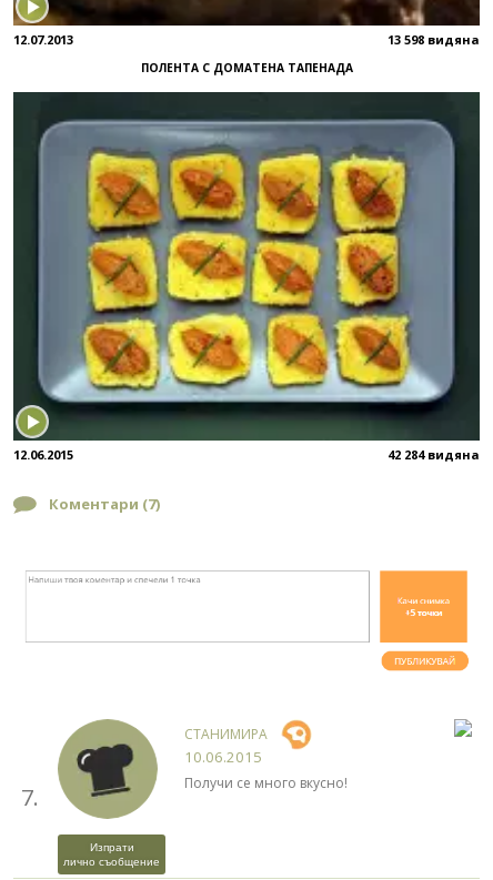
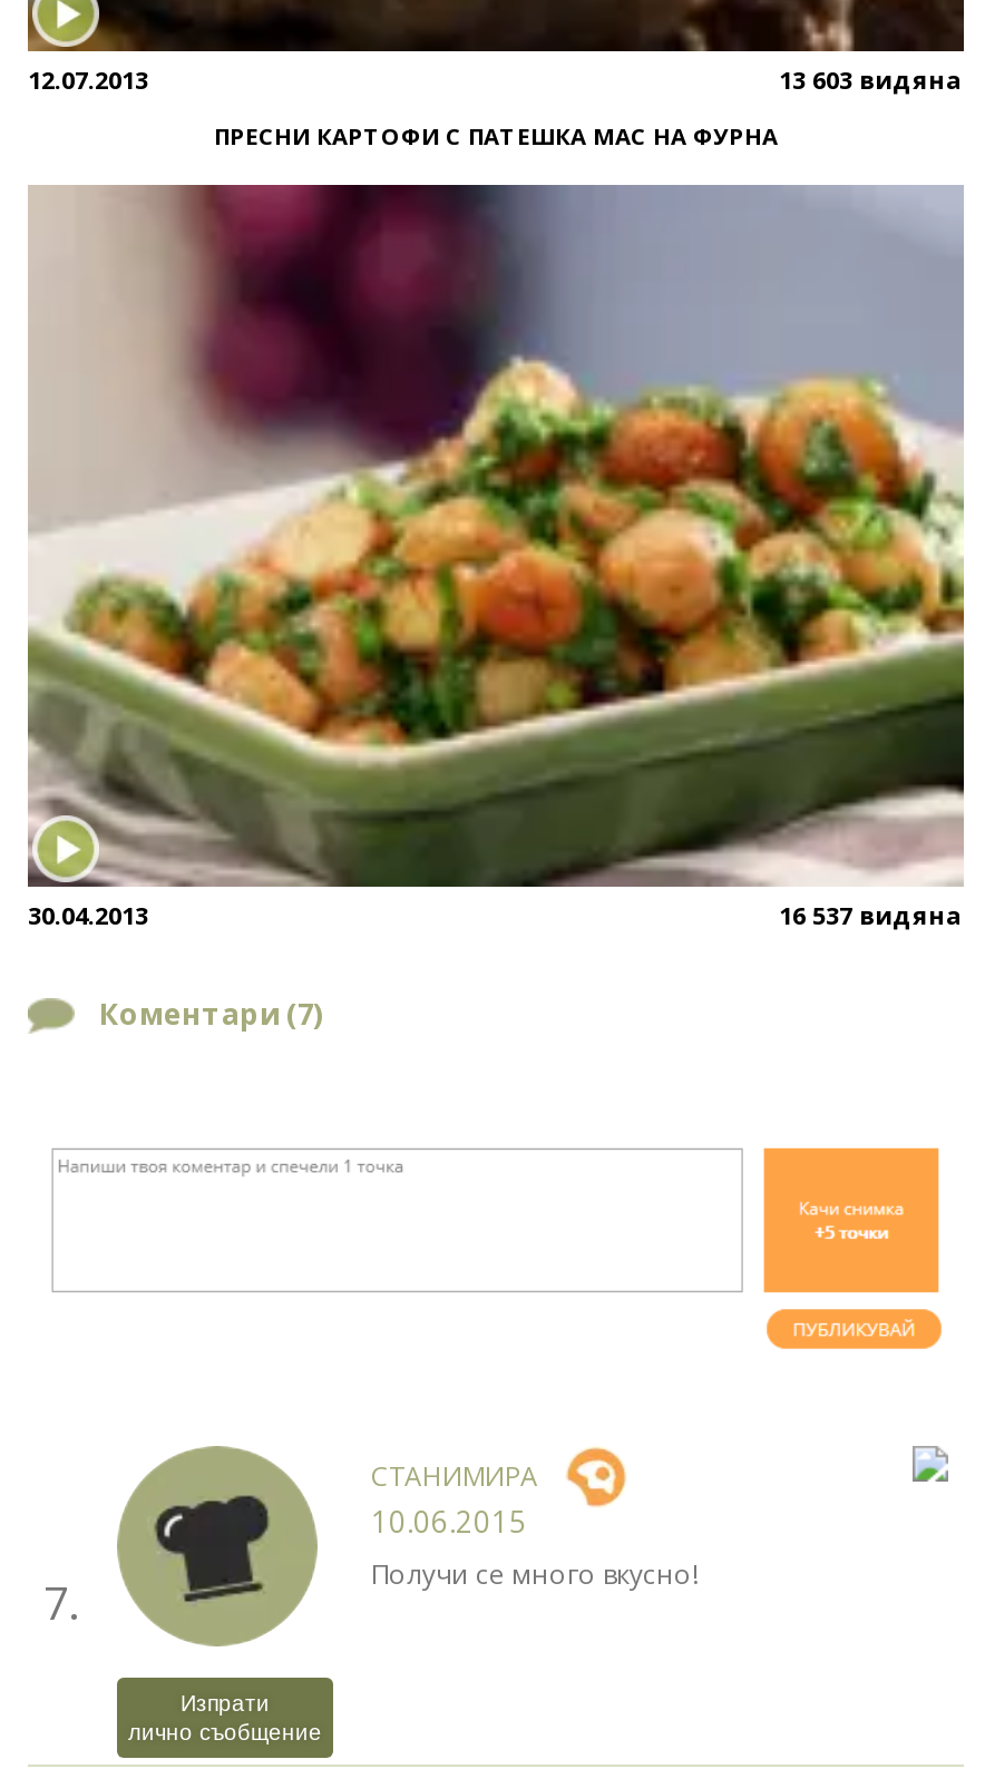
[388,31,480,48] 13 598 видяна -> [779,63,964,96] 13 603 видяна
[140,60,353,76] ПОЛЕНТА С ДОМАТЕНА ТАПЕНАДА -> [214,121,778,152] ПРЕСНИ КАРТОФИ С ПАТЕШКА МАС НА ФУРНА
[12,91,481,462] [image] | 12.06.2015 | 42 284 видяна -> [26,183,966,930] [image] | 30.04.2013 | 16 537 видяна

